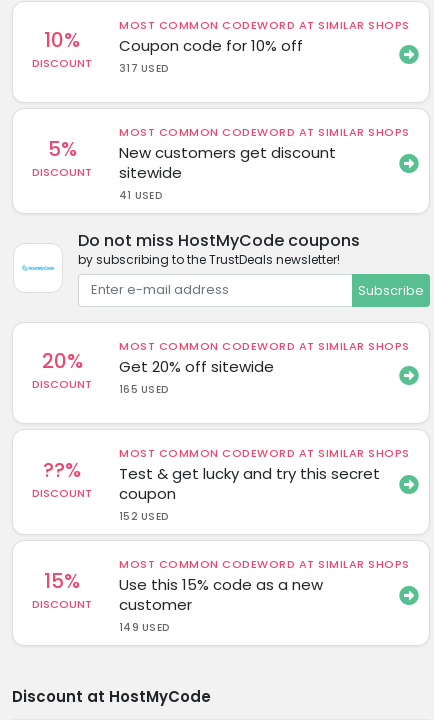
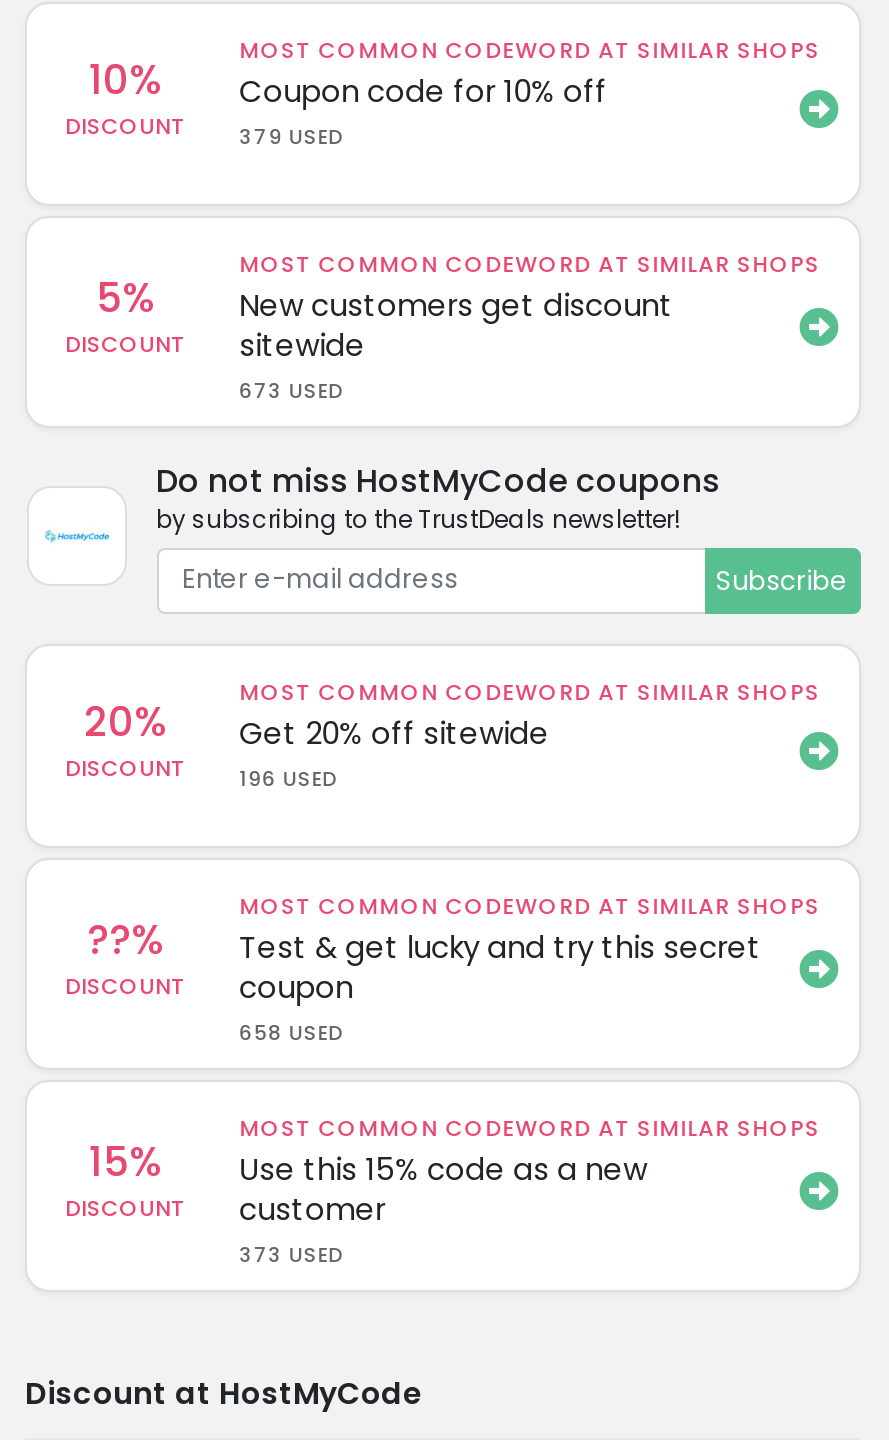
[32,54,168,75] DISCOUNT 317 USED -> [65,109,343,151] DISCOUNT 379 USED
[119,187,162,202] 41 USED -> [239,375,343,405] 673 USED
[32,376,168,397] DISCOUNT 165 USED -> [65,752,337,794] DISCOUNT 196 USED
[119,509,168,524] 152 USED -> [239,1018,343,1048] 658 USED
[119,620,169,635] 149 USED -> [239,1240,343,1270] 373 USED

